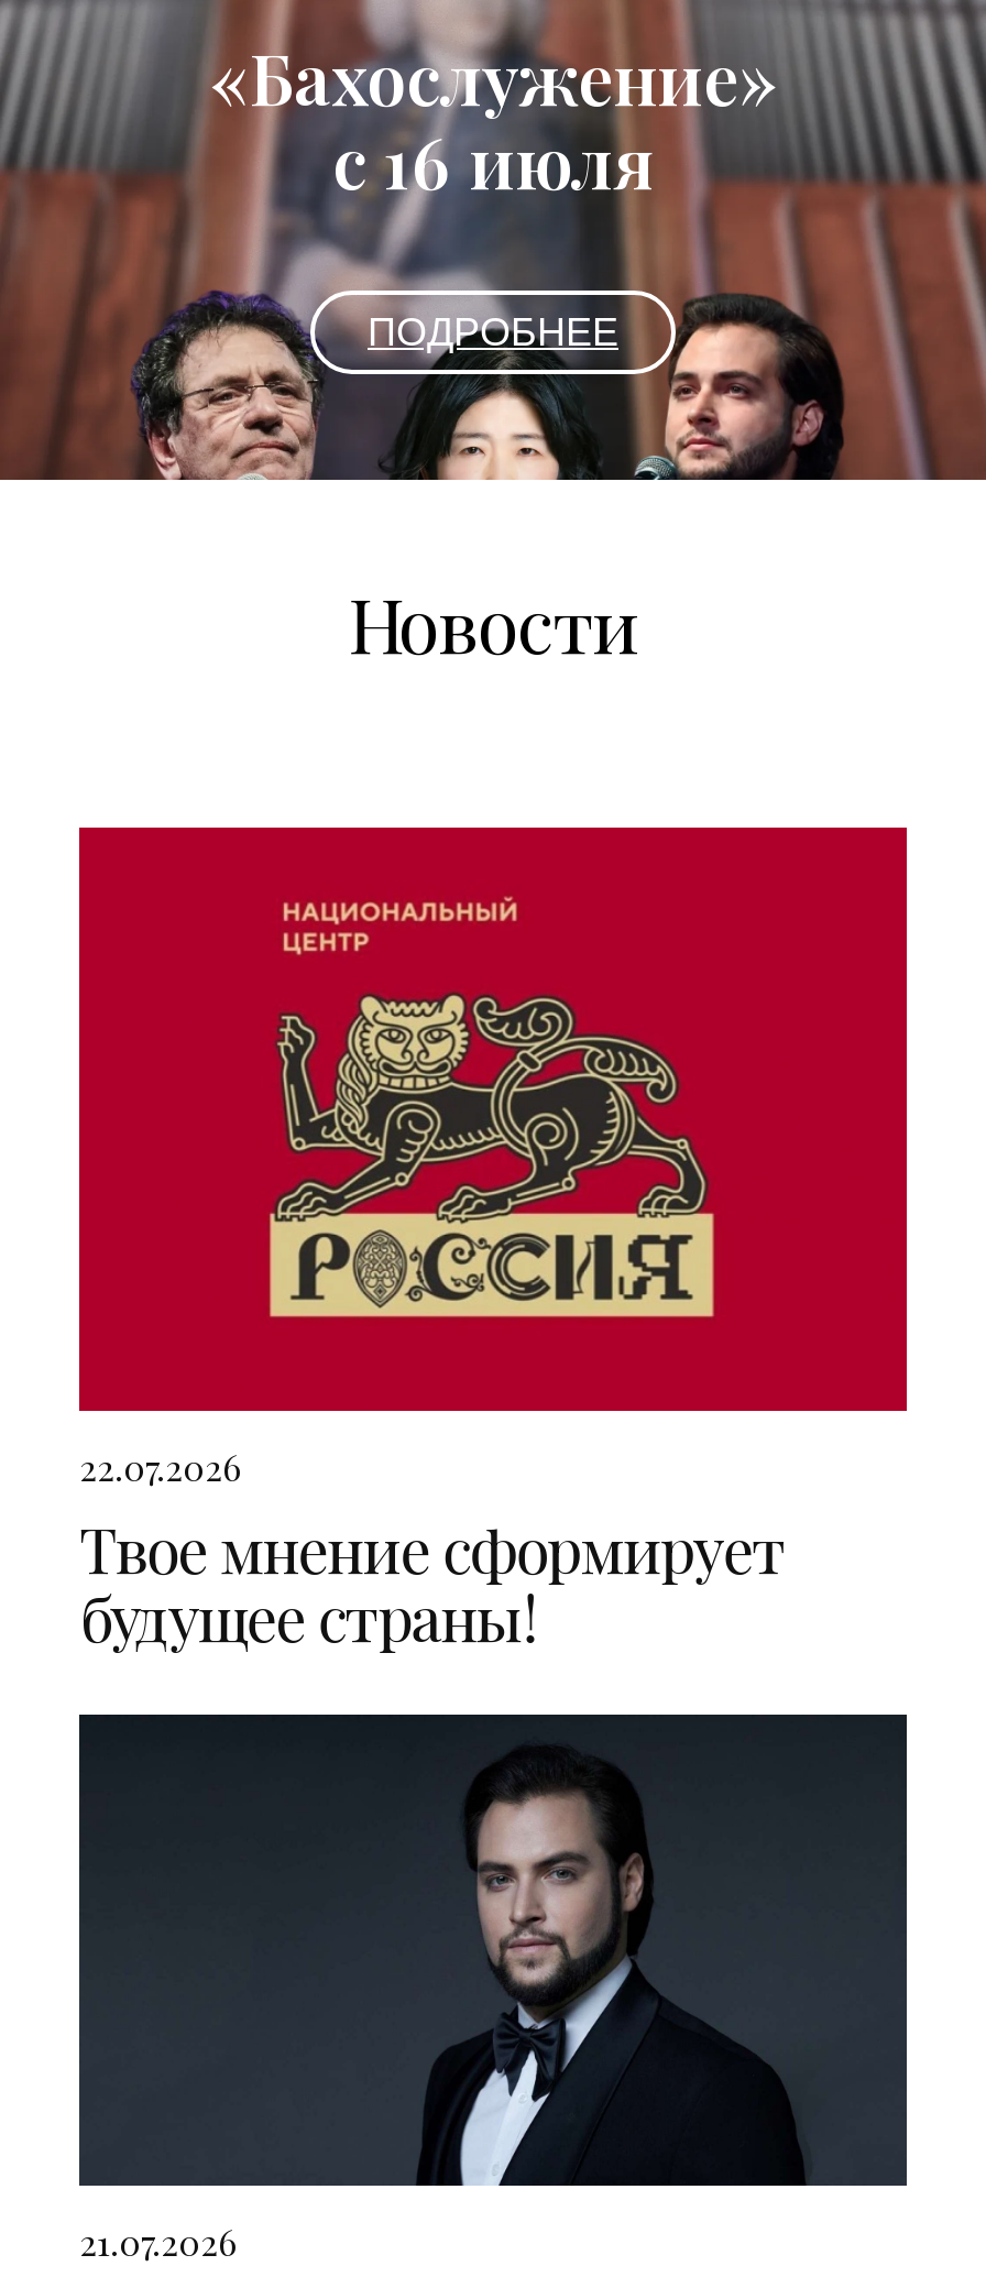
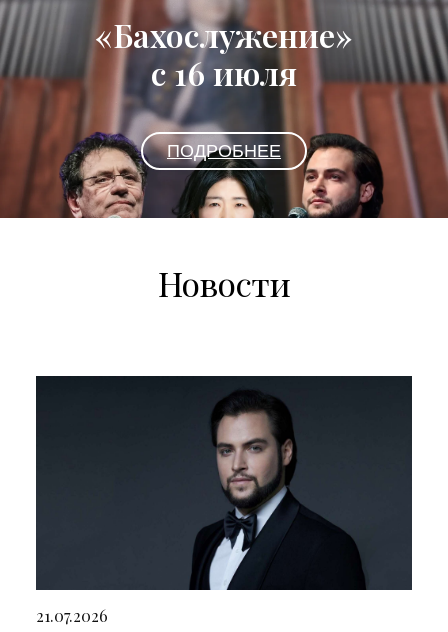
[77,825,909,1657] [image] | 22.07.2026 | Твое мнение сформирует | будущее страны! -> none

